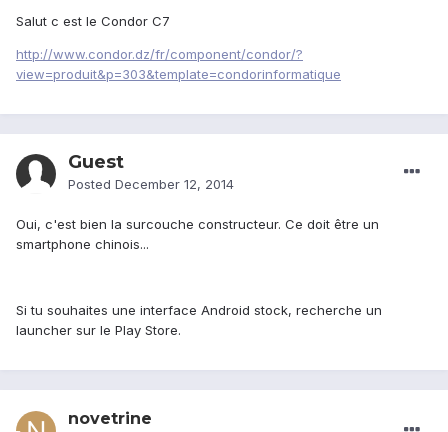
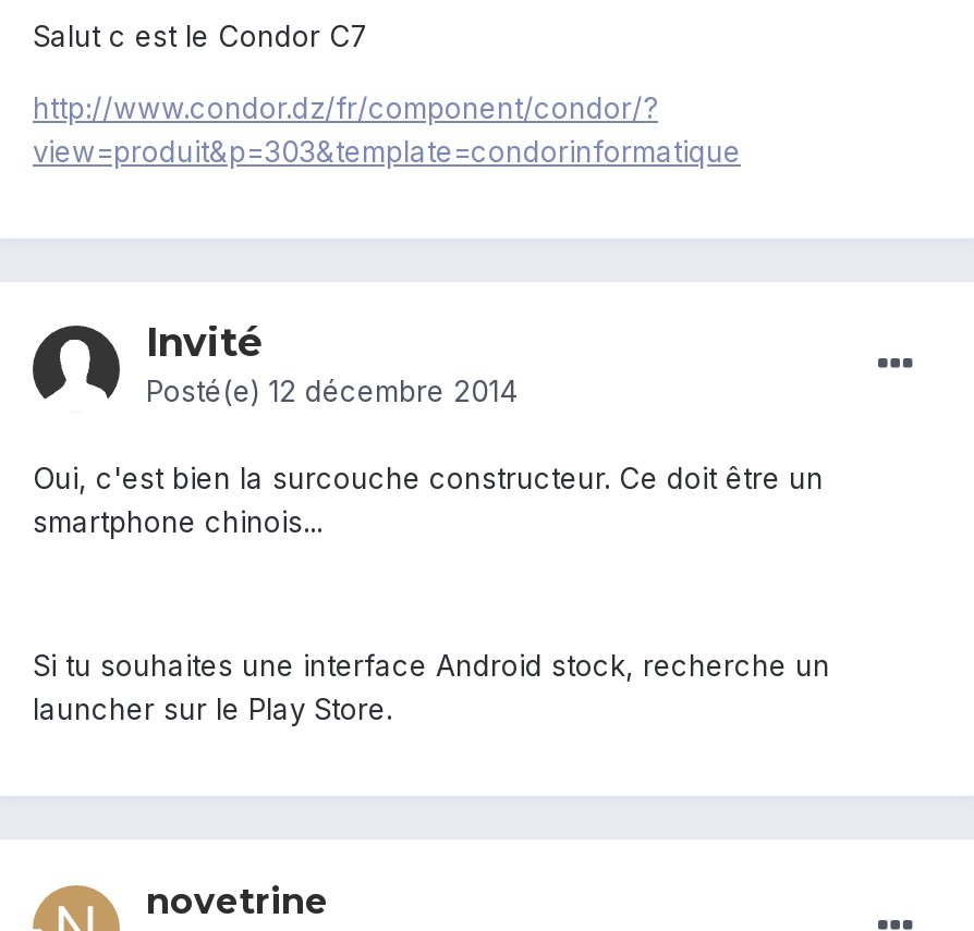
[68,151,234,192] Guest | Posted December 12, 2014 -> [146,320,516,409] Invité | Posté(e) 12 décembre 2014

